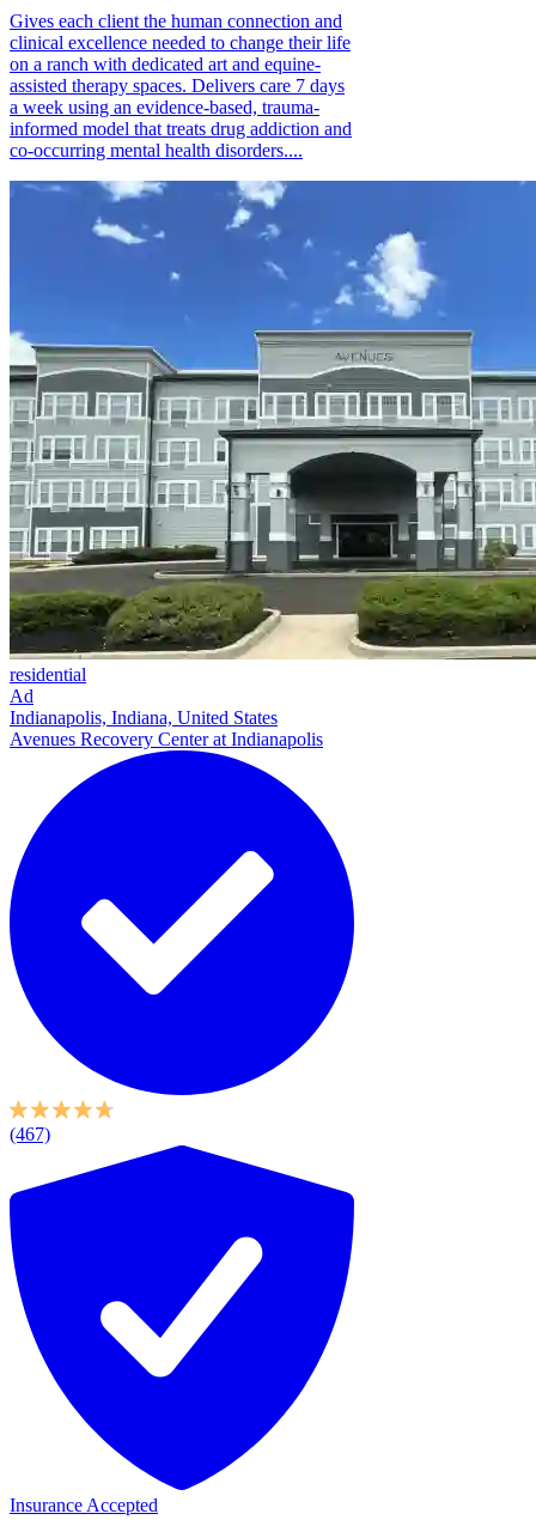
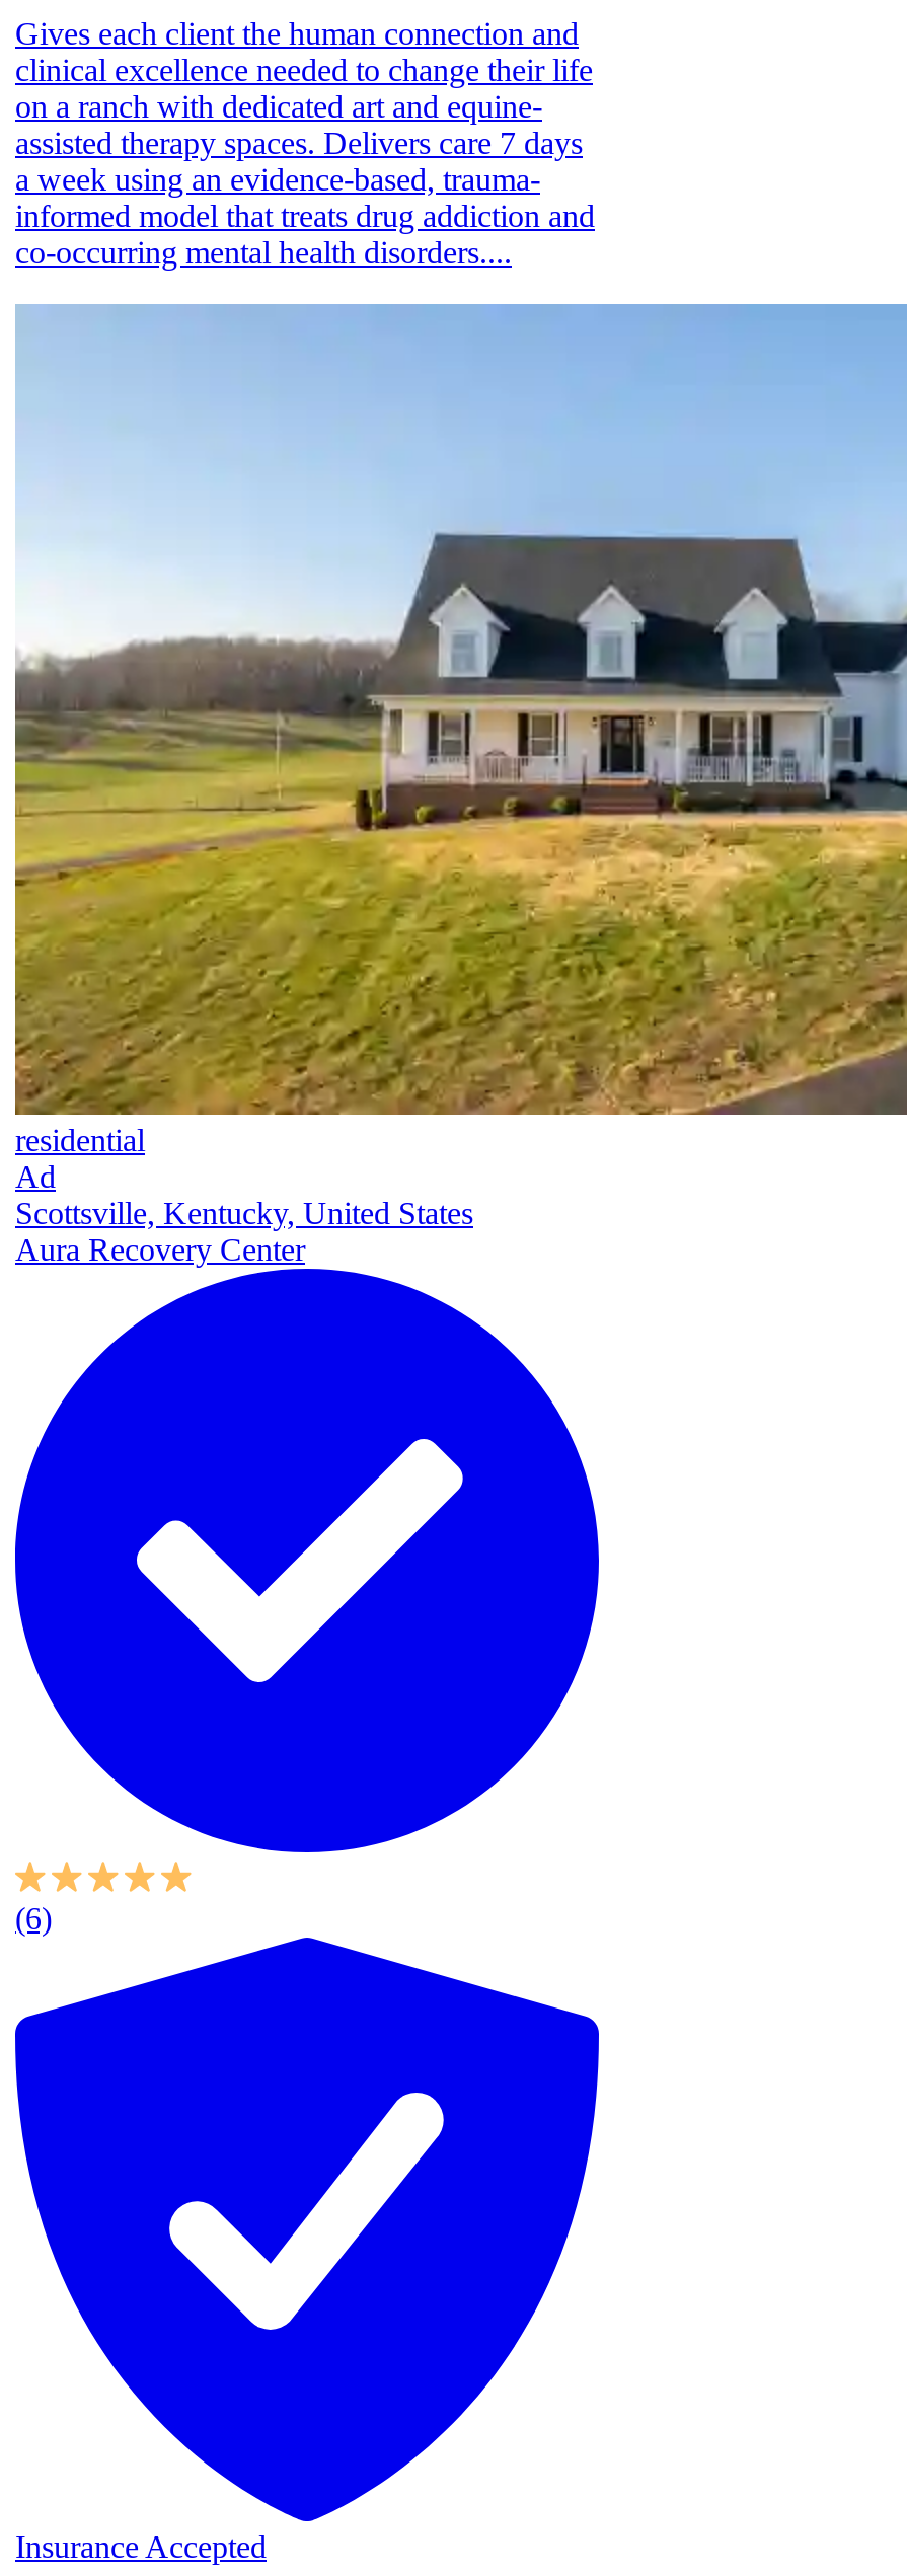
[8,181,532,749] [image] | Indianapolis, Indiana, United States | Avenues Recovery Center at Indianapolis -> [13,304,901,1266] [image] | Scottsville, Kentucky, United States | Aura Recovery Center
[10,1123,50,1144] (467) -> [15,1900,52,1935] (6)

